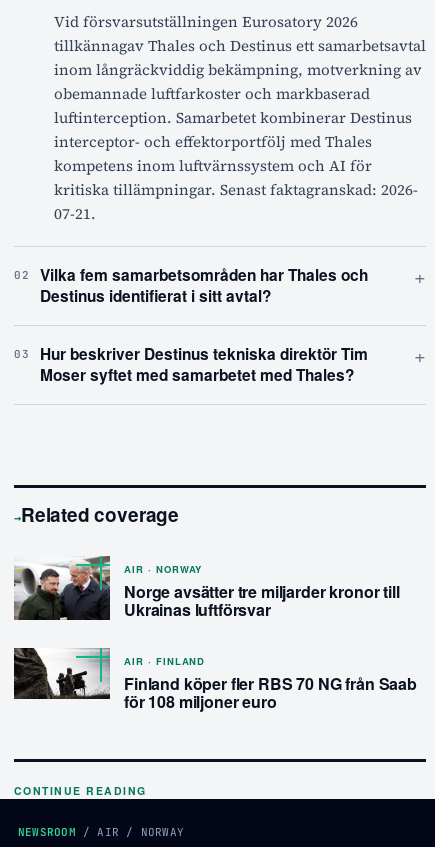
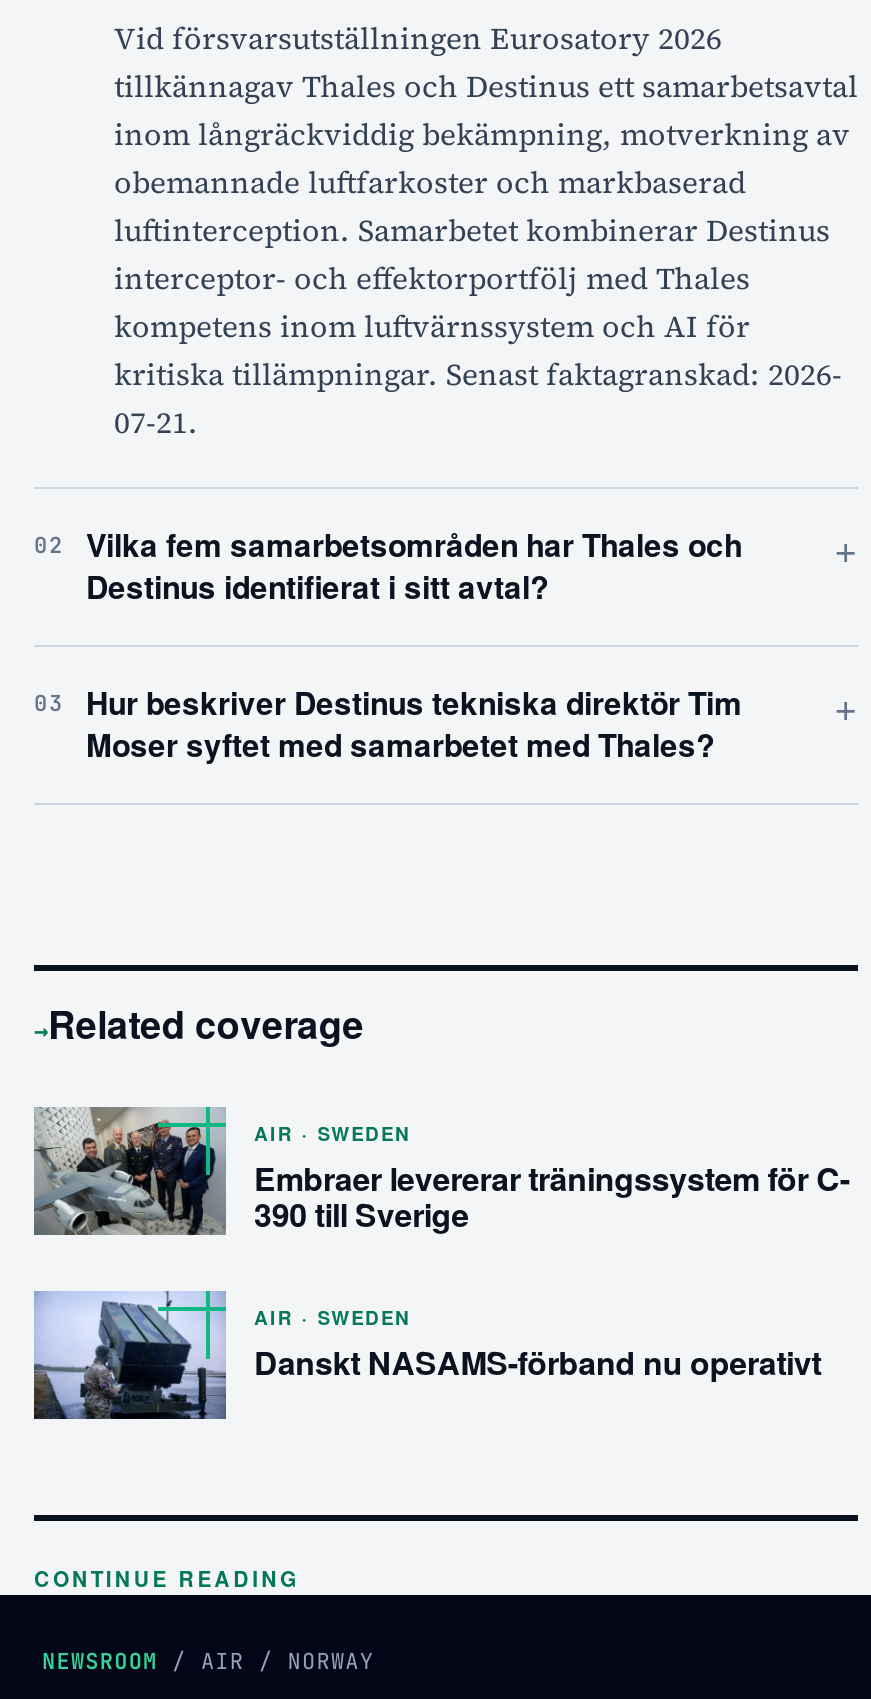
[14,556,400,621] [image] | AIR · NORWAY | Norge avsätter tre miljarder kronor till | Ukrainas luftförsvar -> [34,1105,850,1237] [image] | AIR · SWEDEN | Embraer levererar träningssystem för C- | 390 till Sverige
[13,647,417,713] [image] | AIR · FINLAND | Finland köper fler RBS 70 NG från Saab | för 108 miljoner euro -> [32,1291,821,1421] [image] | AIR · SWEDEN | Danskt NASAMS-förband nu operativt

